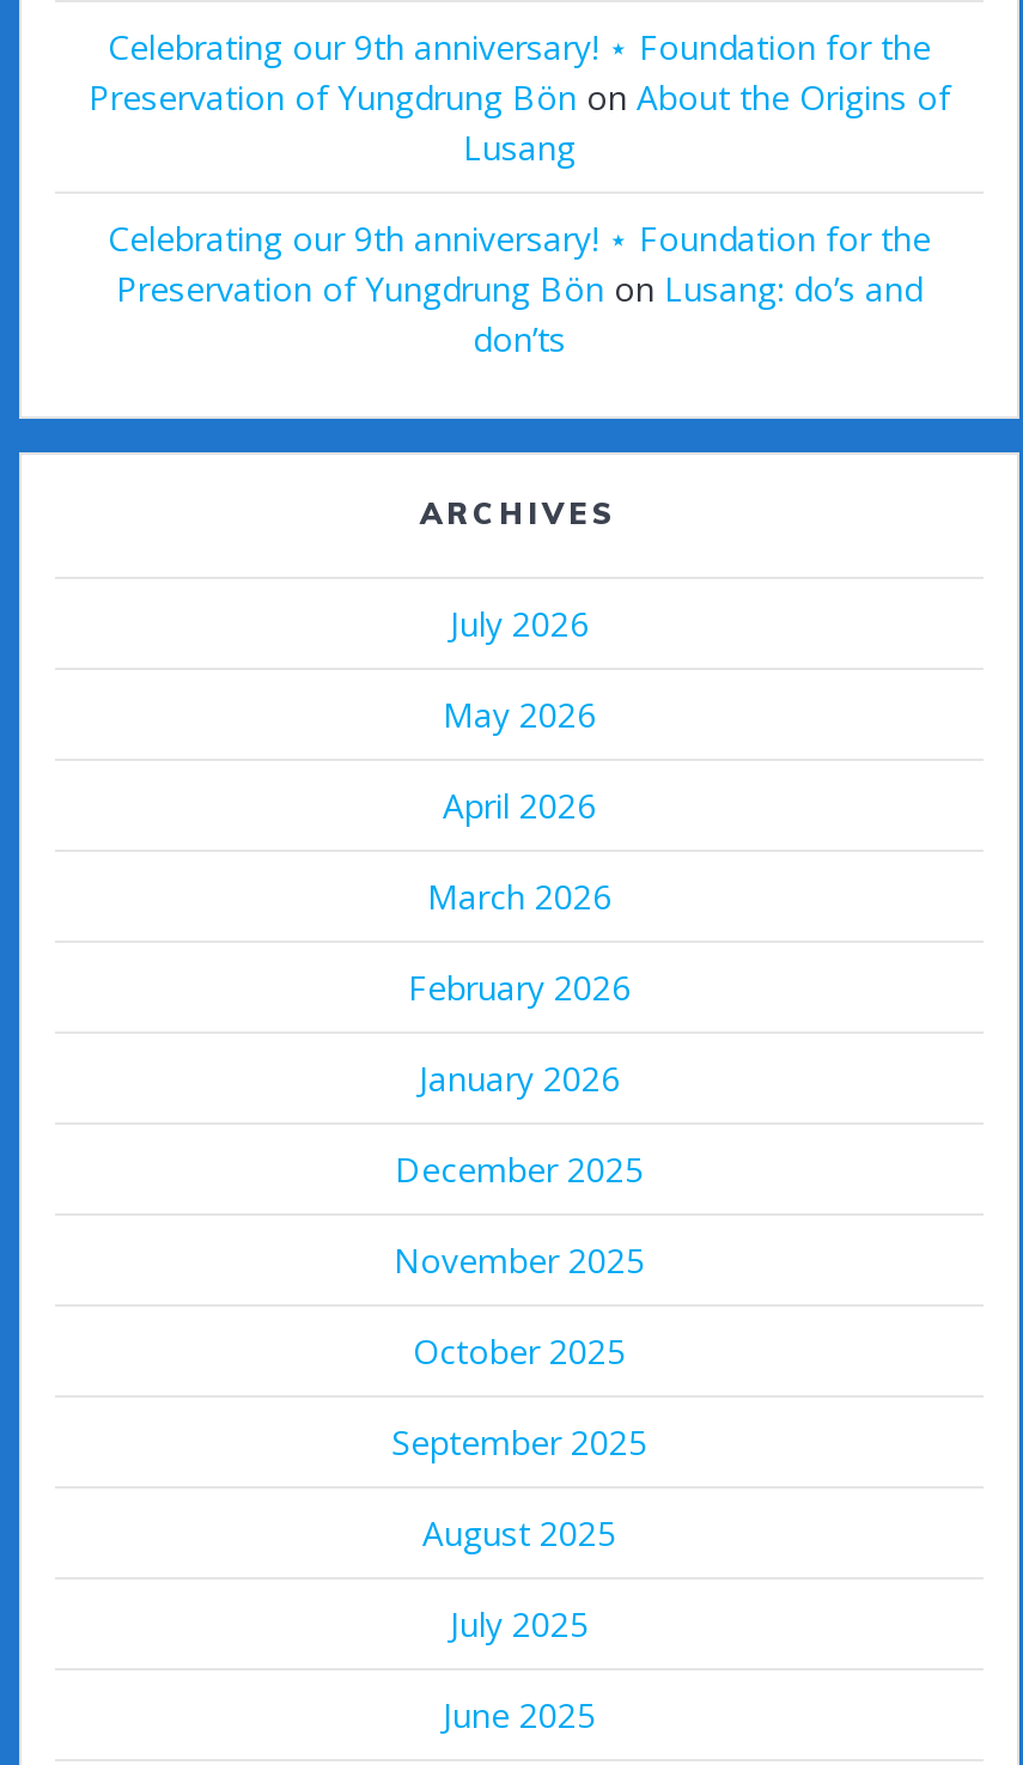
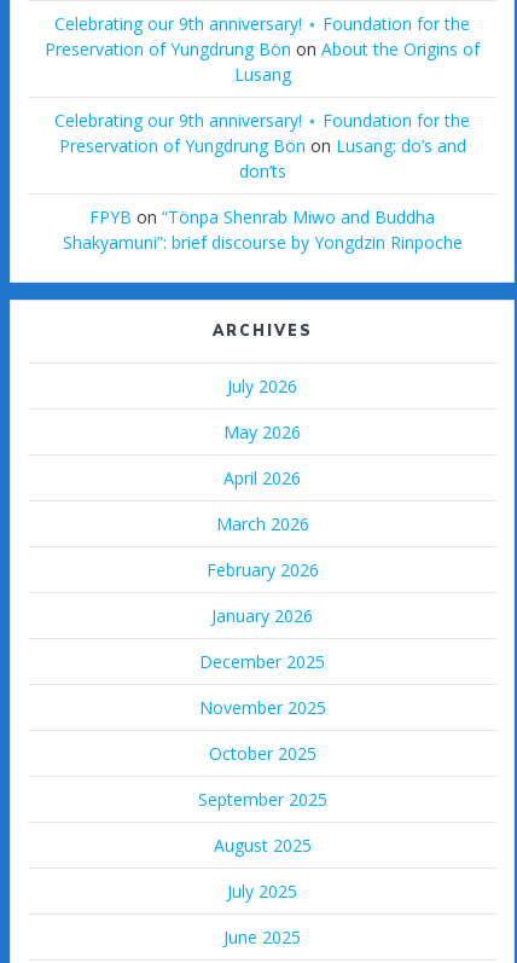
none -> [62,206,462,254] FPYB on “Tönpa Shenrab Miwo and Buddha | Shakyamuni”: brief discourse by Yongdzin Rinpoche

